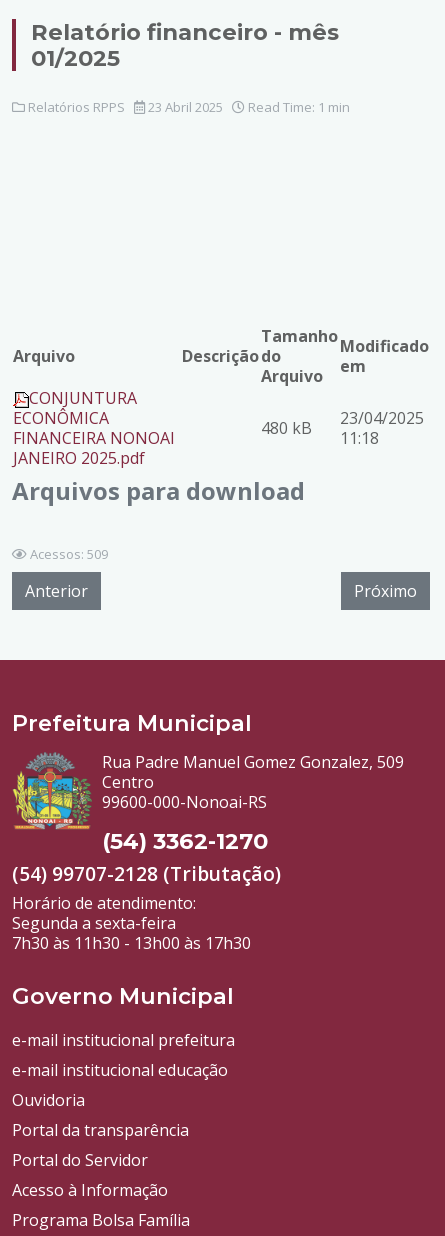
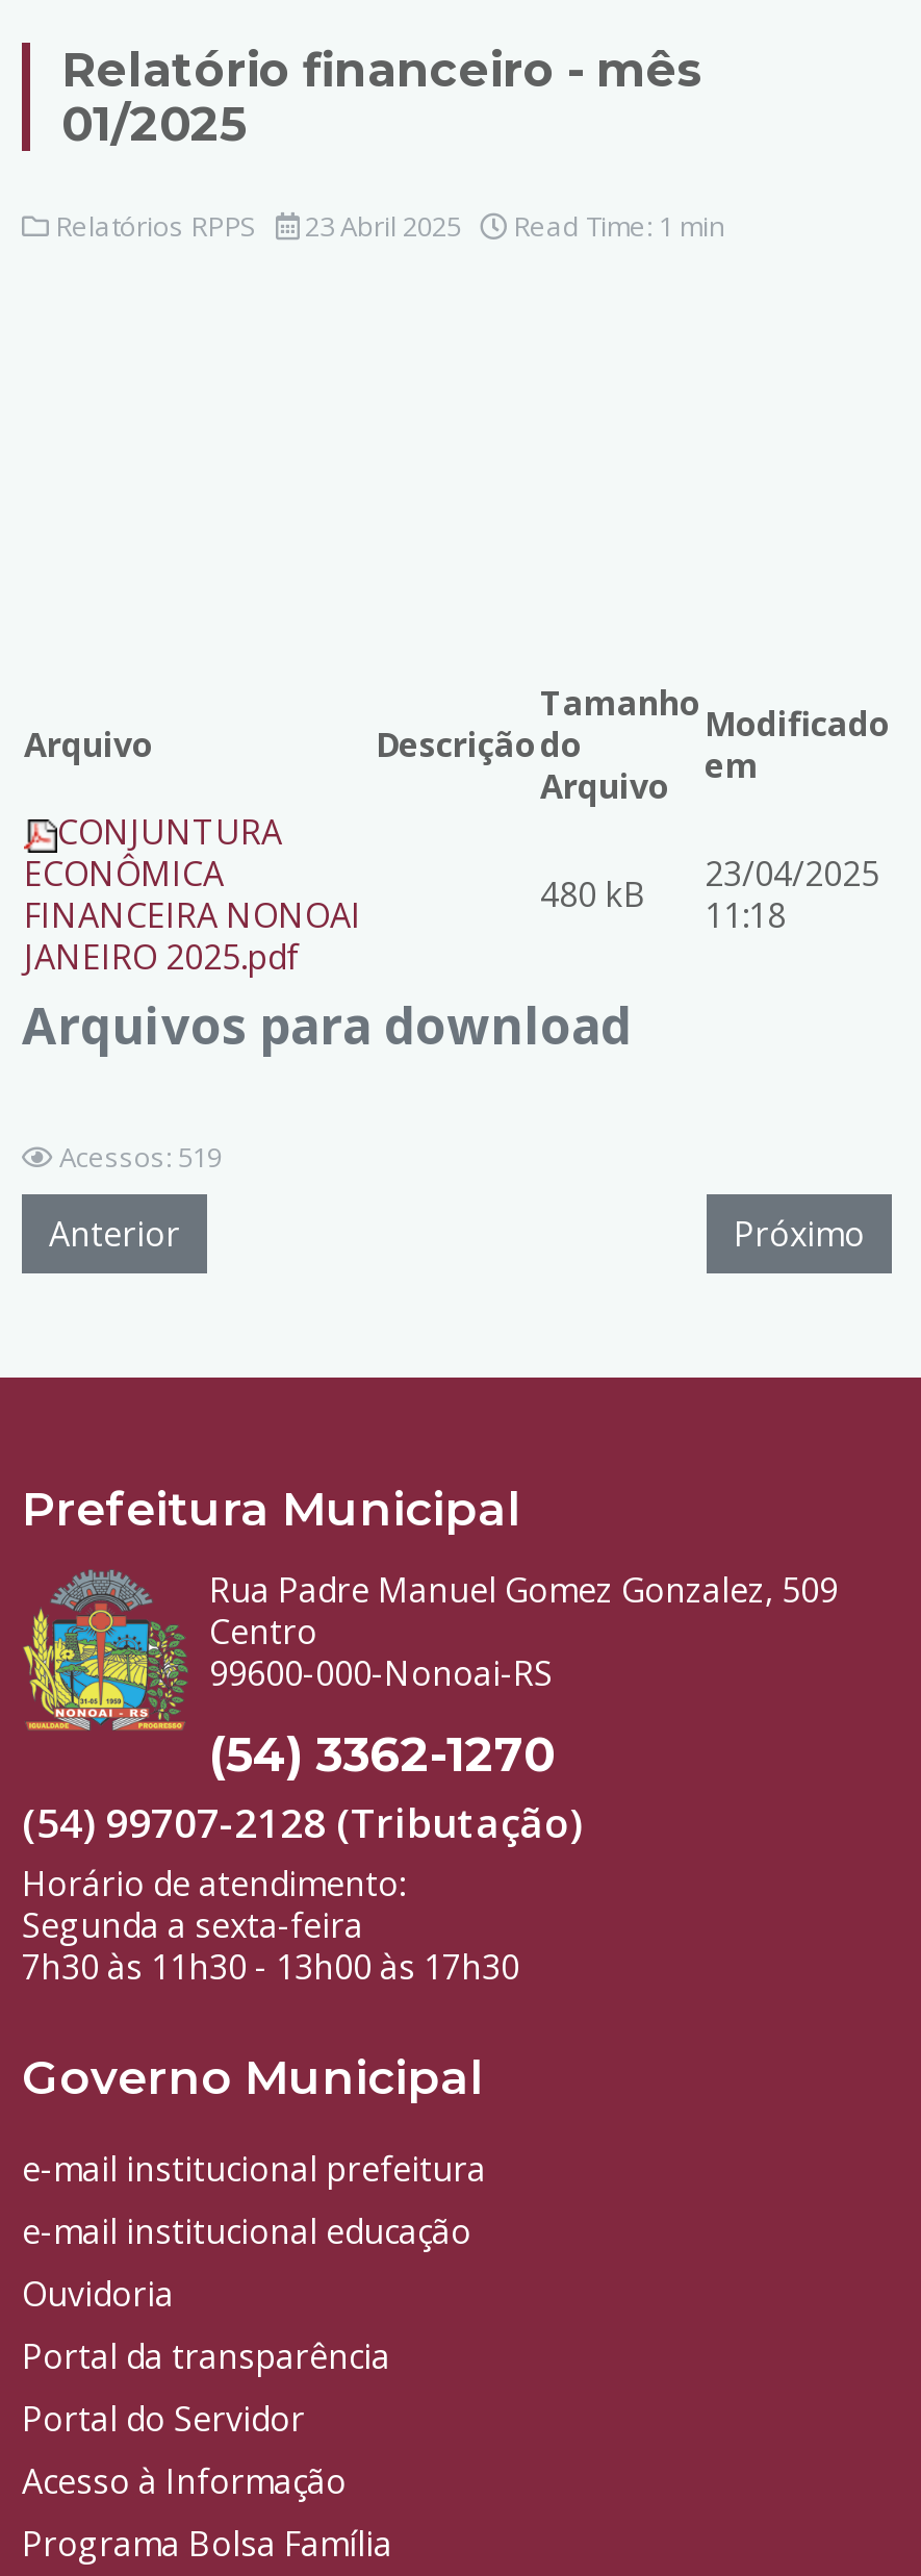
[30,545,108,563] Acessos: 509 -> [59,1139,222,1176] Acessos: 519

